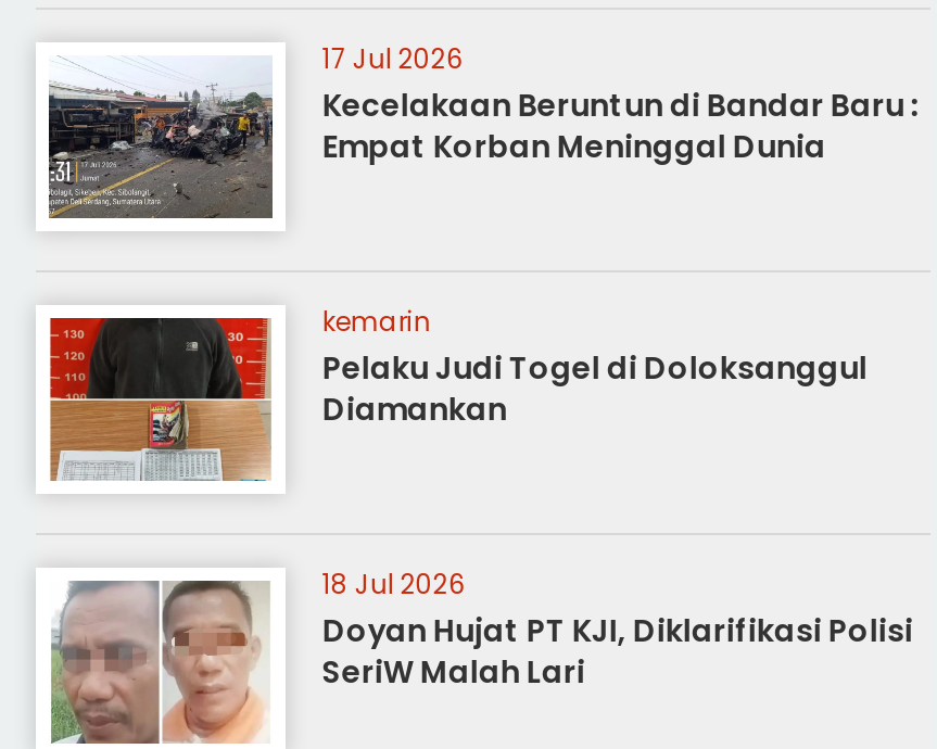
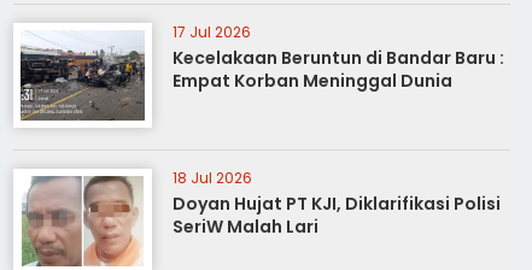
[47,303,867,481] [image] | kemarin | Pelaku Judi Togel di Doloksanggul | Diamankan -> none

